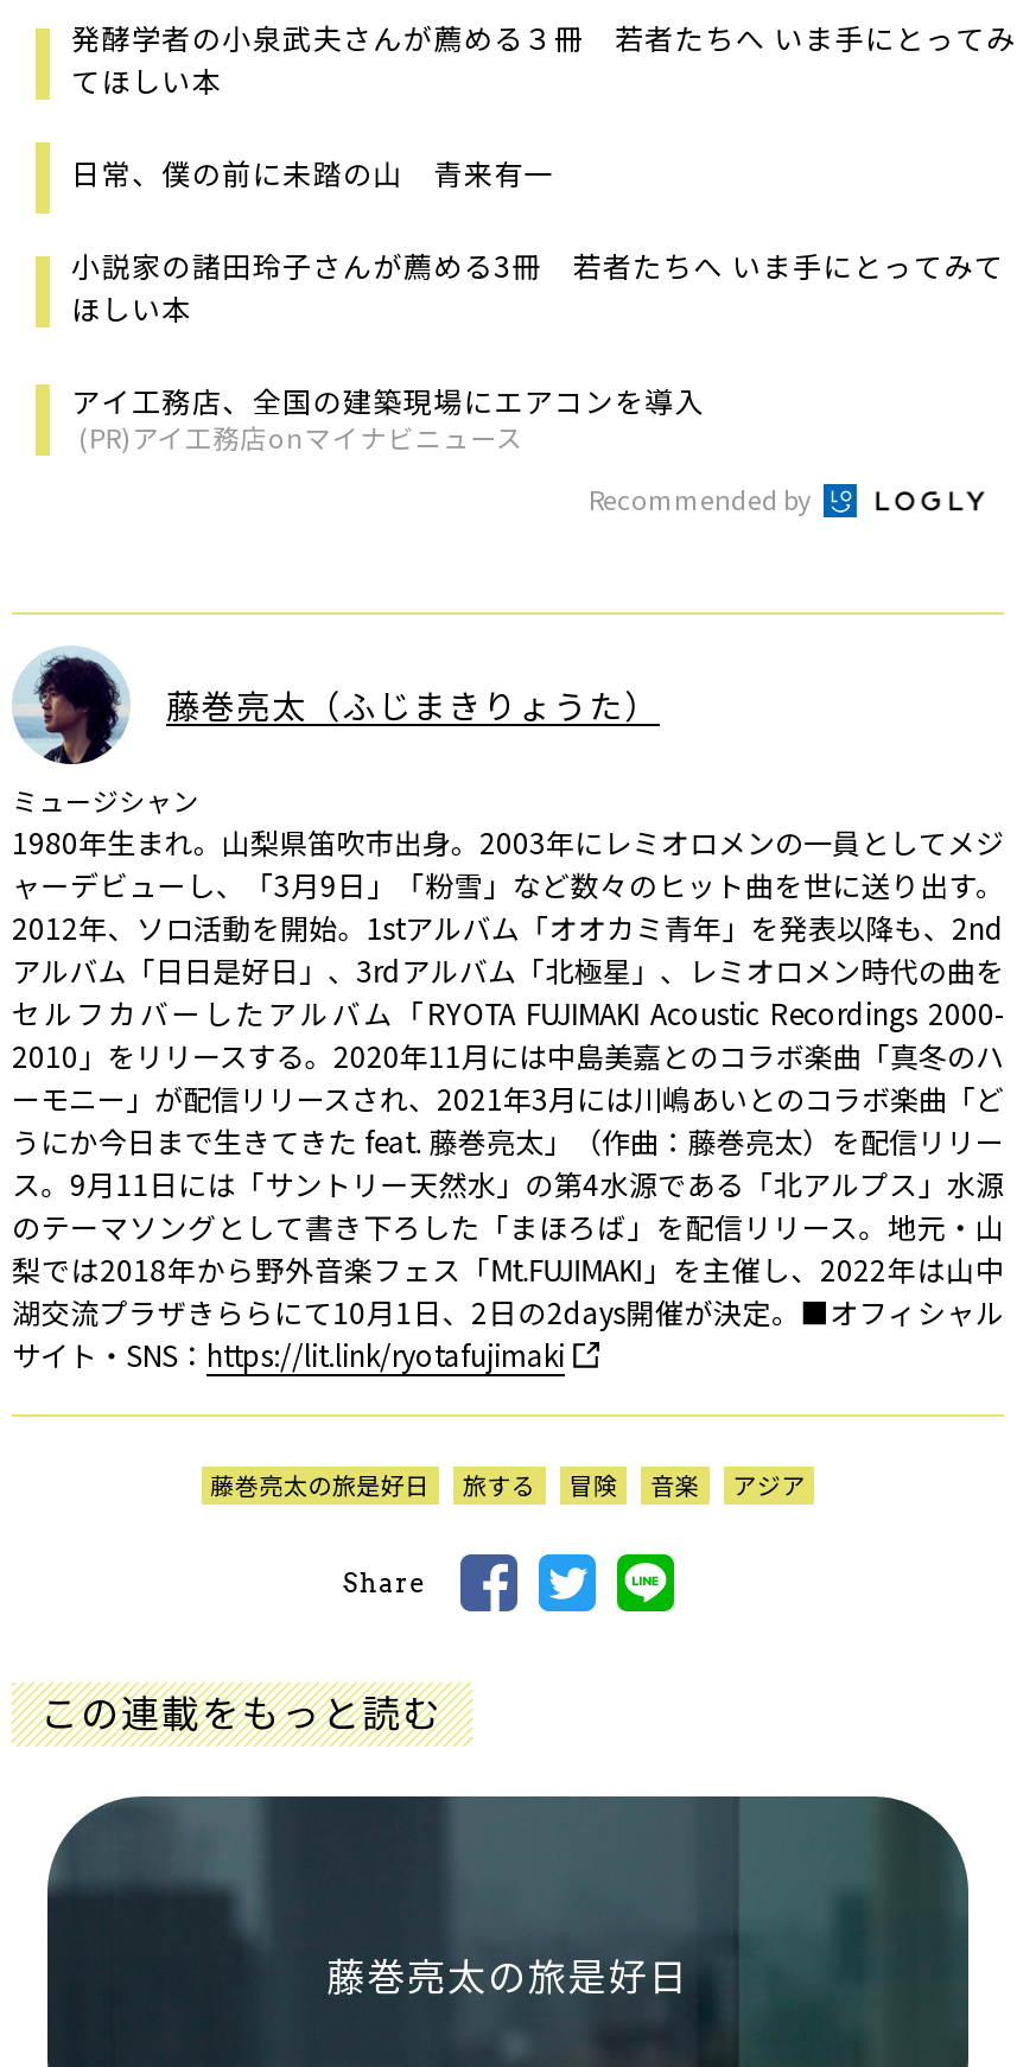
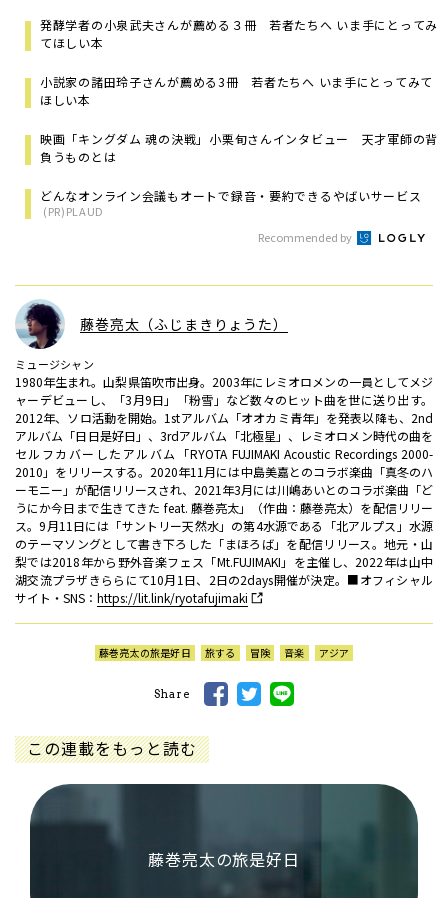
[71,152,554,193] 日常、僕の前に未踏の山 青来有一 -> none
moved [71,245,1004,328] -> [40,73,433,108]: 小説家の諸田玲子さんが薦める3冊 若者たちへ いま手にとってみて | ほしい本
[71,380,705,456] アイ工務店、全国の建築現場にエアコンを導入 | (PR)アイ工務店onマイナビニュース -> [40,130,438,219] 映画「キングダム 魂の決戦」小栗旬さんインタビュー 天才軍師の背 | 負うものとは | どんなオンライン会議もオートで録音・要約できるやばいサービス | (PR)PLAUD

